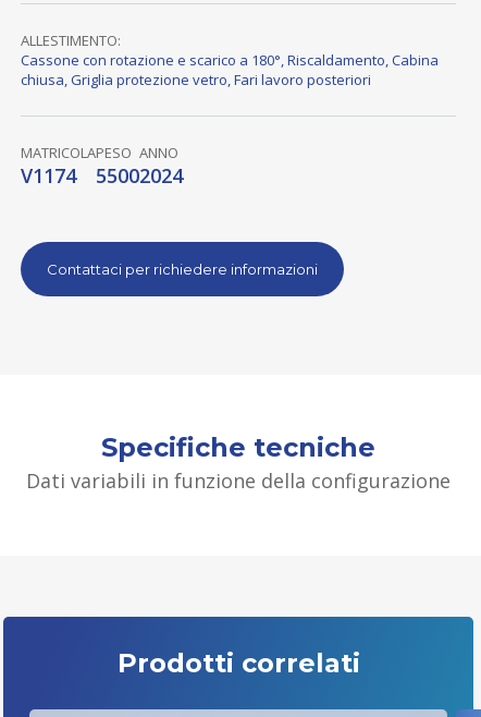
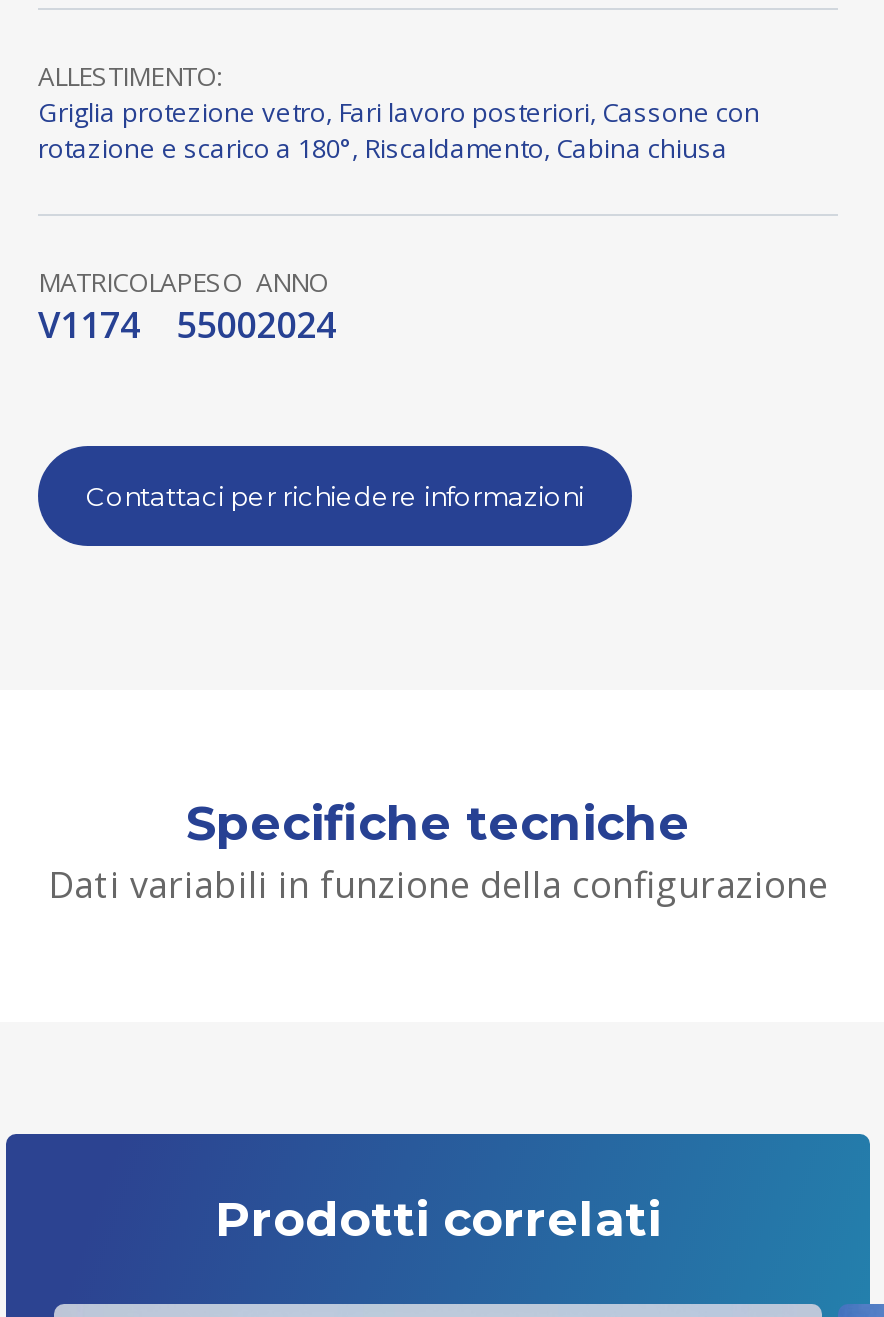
[21,50,439,89] Cassone con rotazione e scarico a 180°, Riscaldamento, Cabina | chiusa, Griglia protezione vetro, Fari lavoro posteriori -> [38,94,760,166] Griglia protezione vetro, Fari lavoro posteriori, Cassone con | rotazione e scarico a 180°, Riscaldamento, Cabina chiusa

